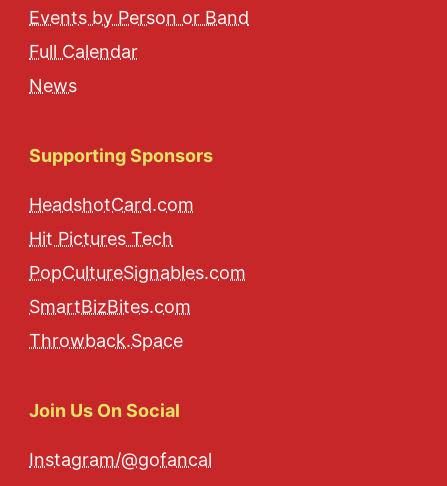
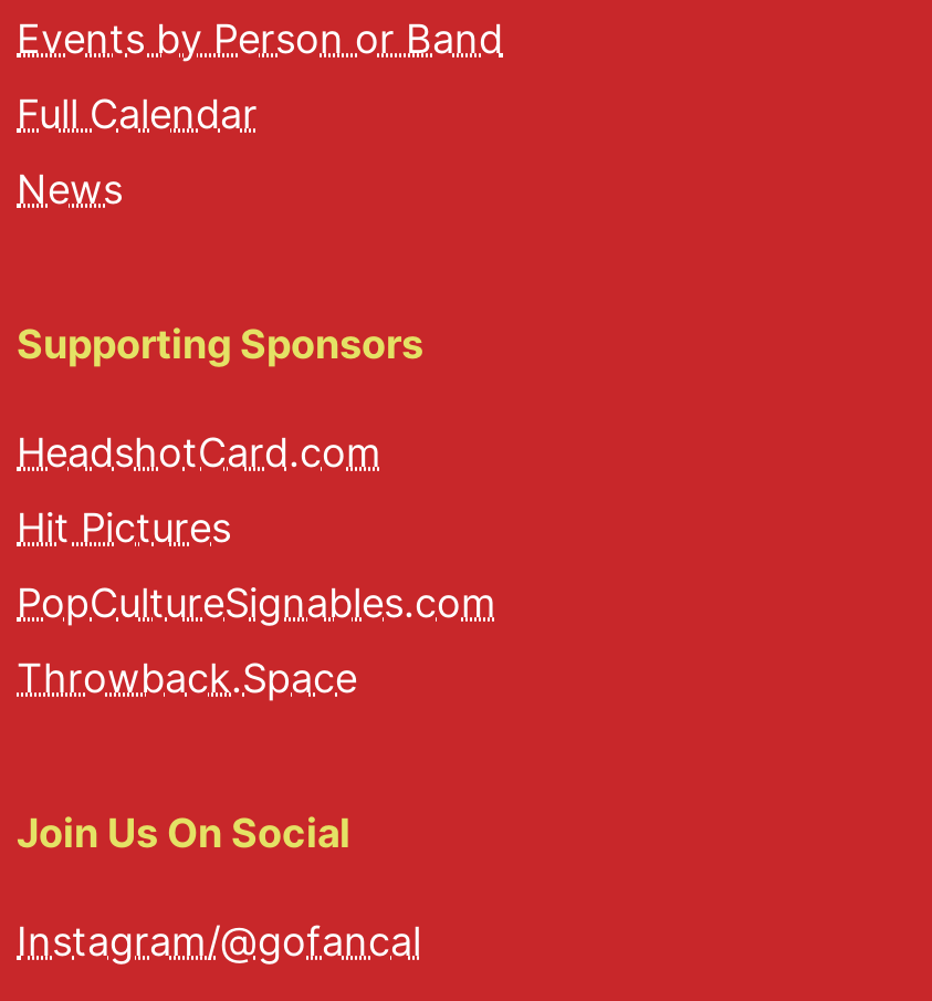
[29,228,173,249] Hit Pictures Tech -> [17,505,231,551] Hit Pictures
[29,296,191,317] SmartBizBites.com -> none

